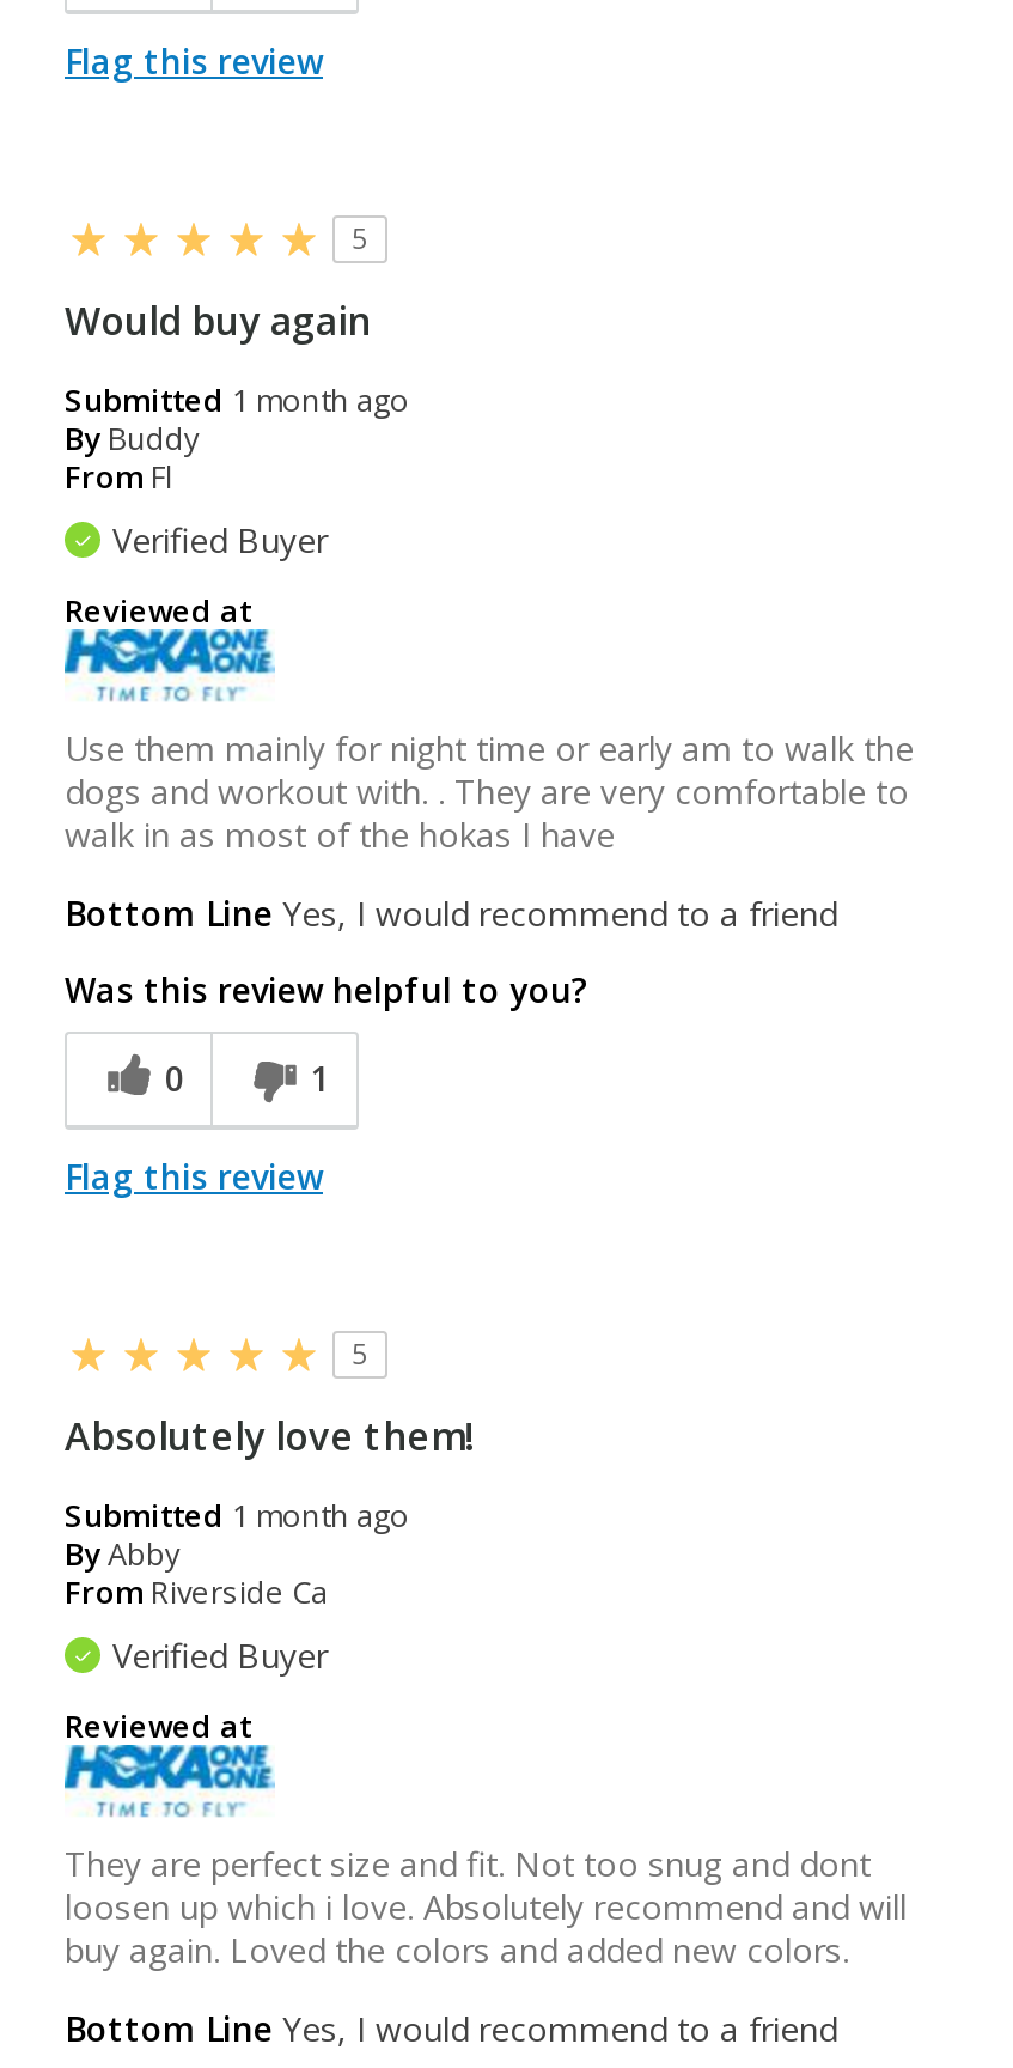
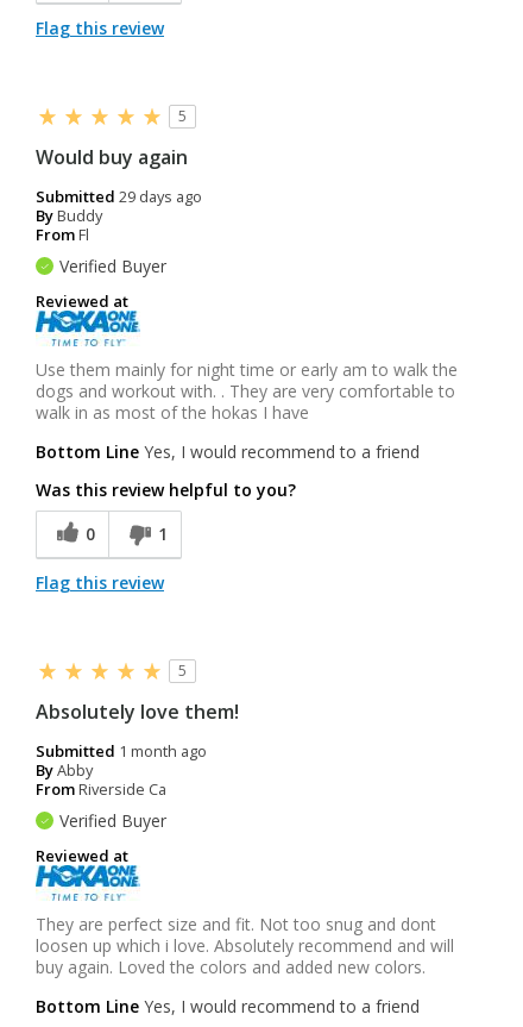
[65,377,409,420] Submitted 1 month ago -> [36,185,202,206] Submitted 29 days ago

